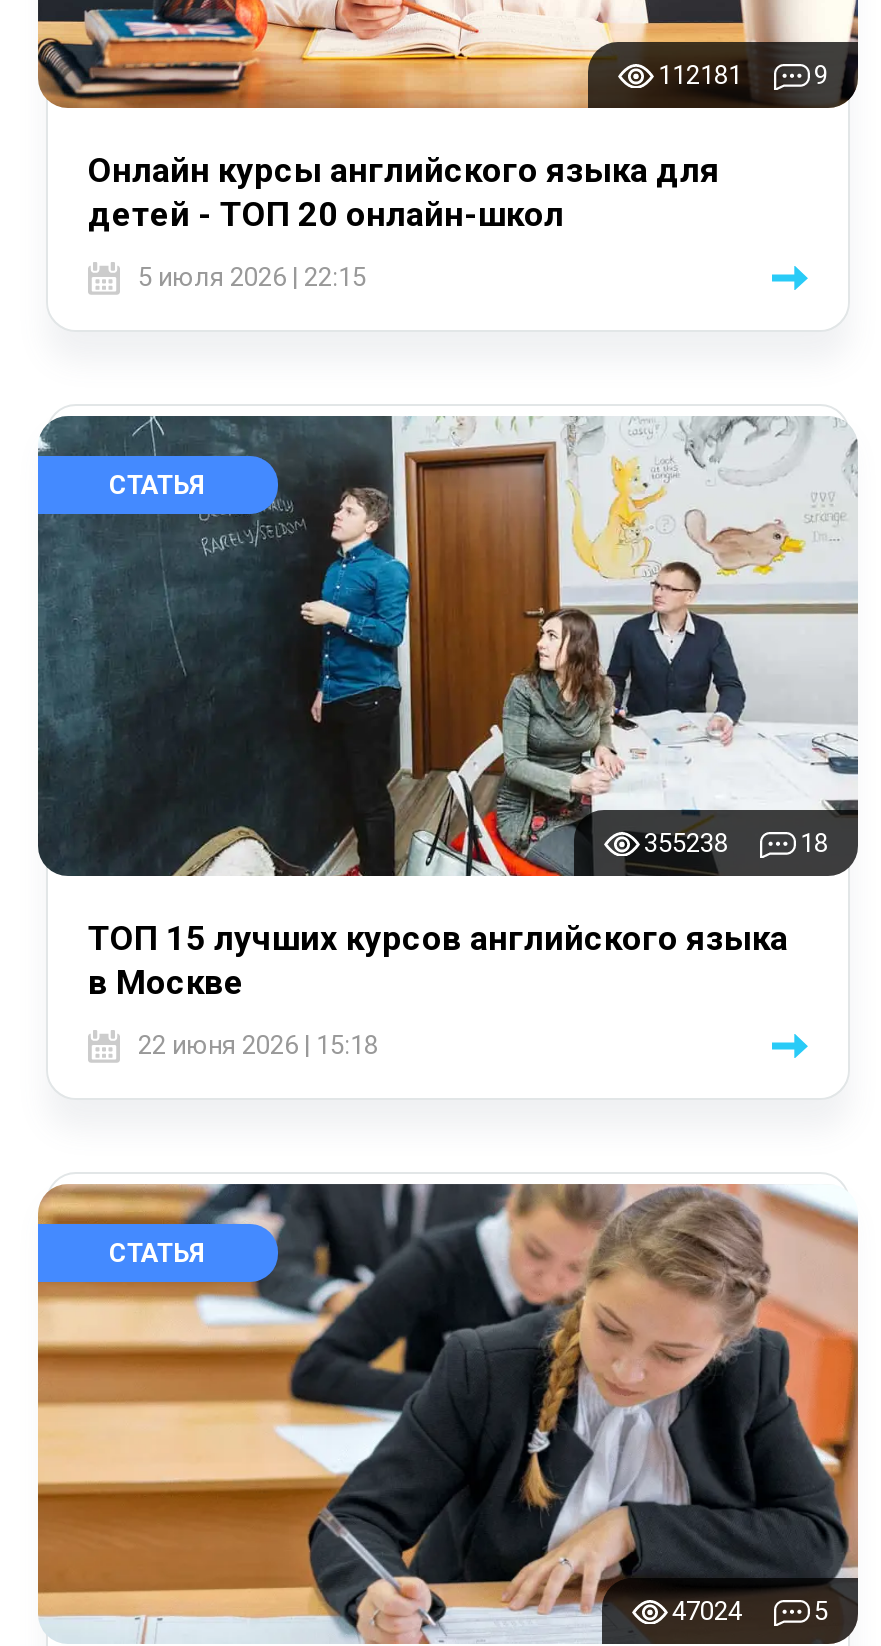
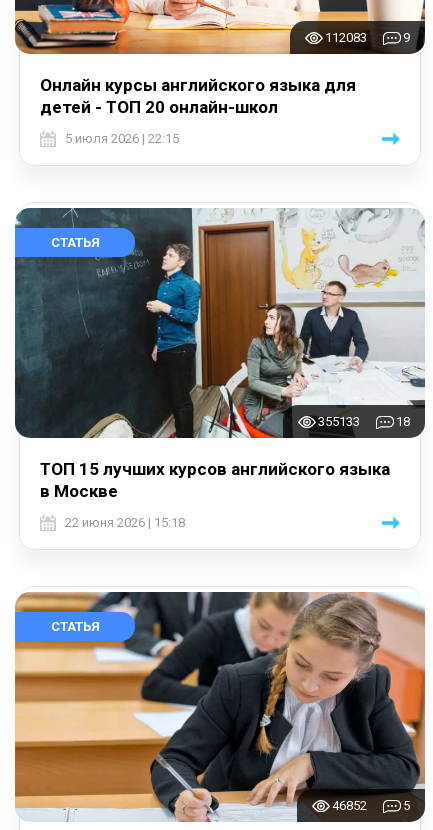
[658,60,742,90] 112181 -> [325,30,367,45] 112083
[644,828,728,858] 355238 -> [318,414,360,429] 355133
[672,1596,742,1626] 47024 -> [332,798,367,813] 46852

